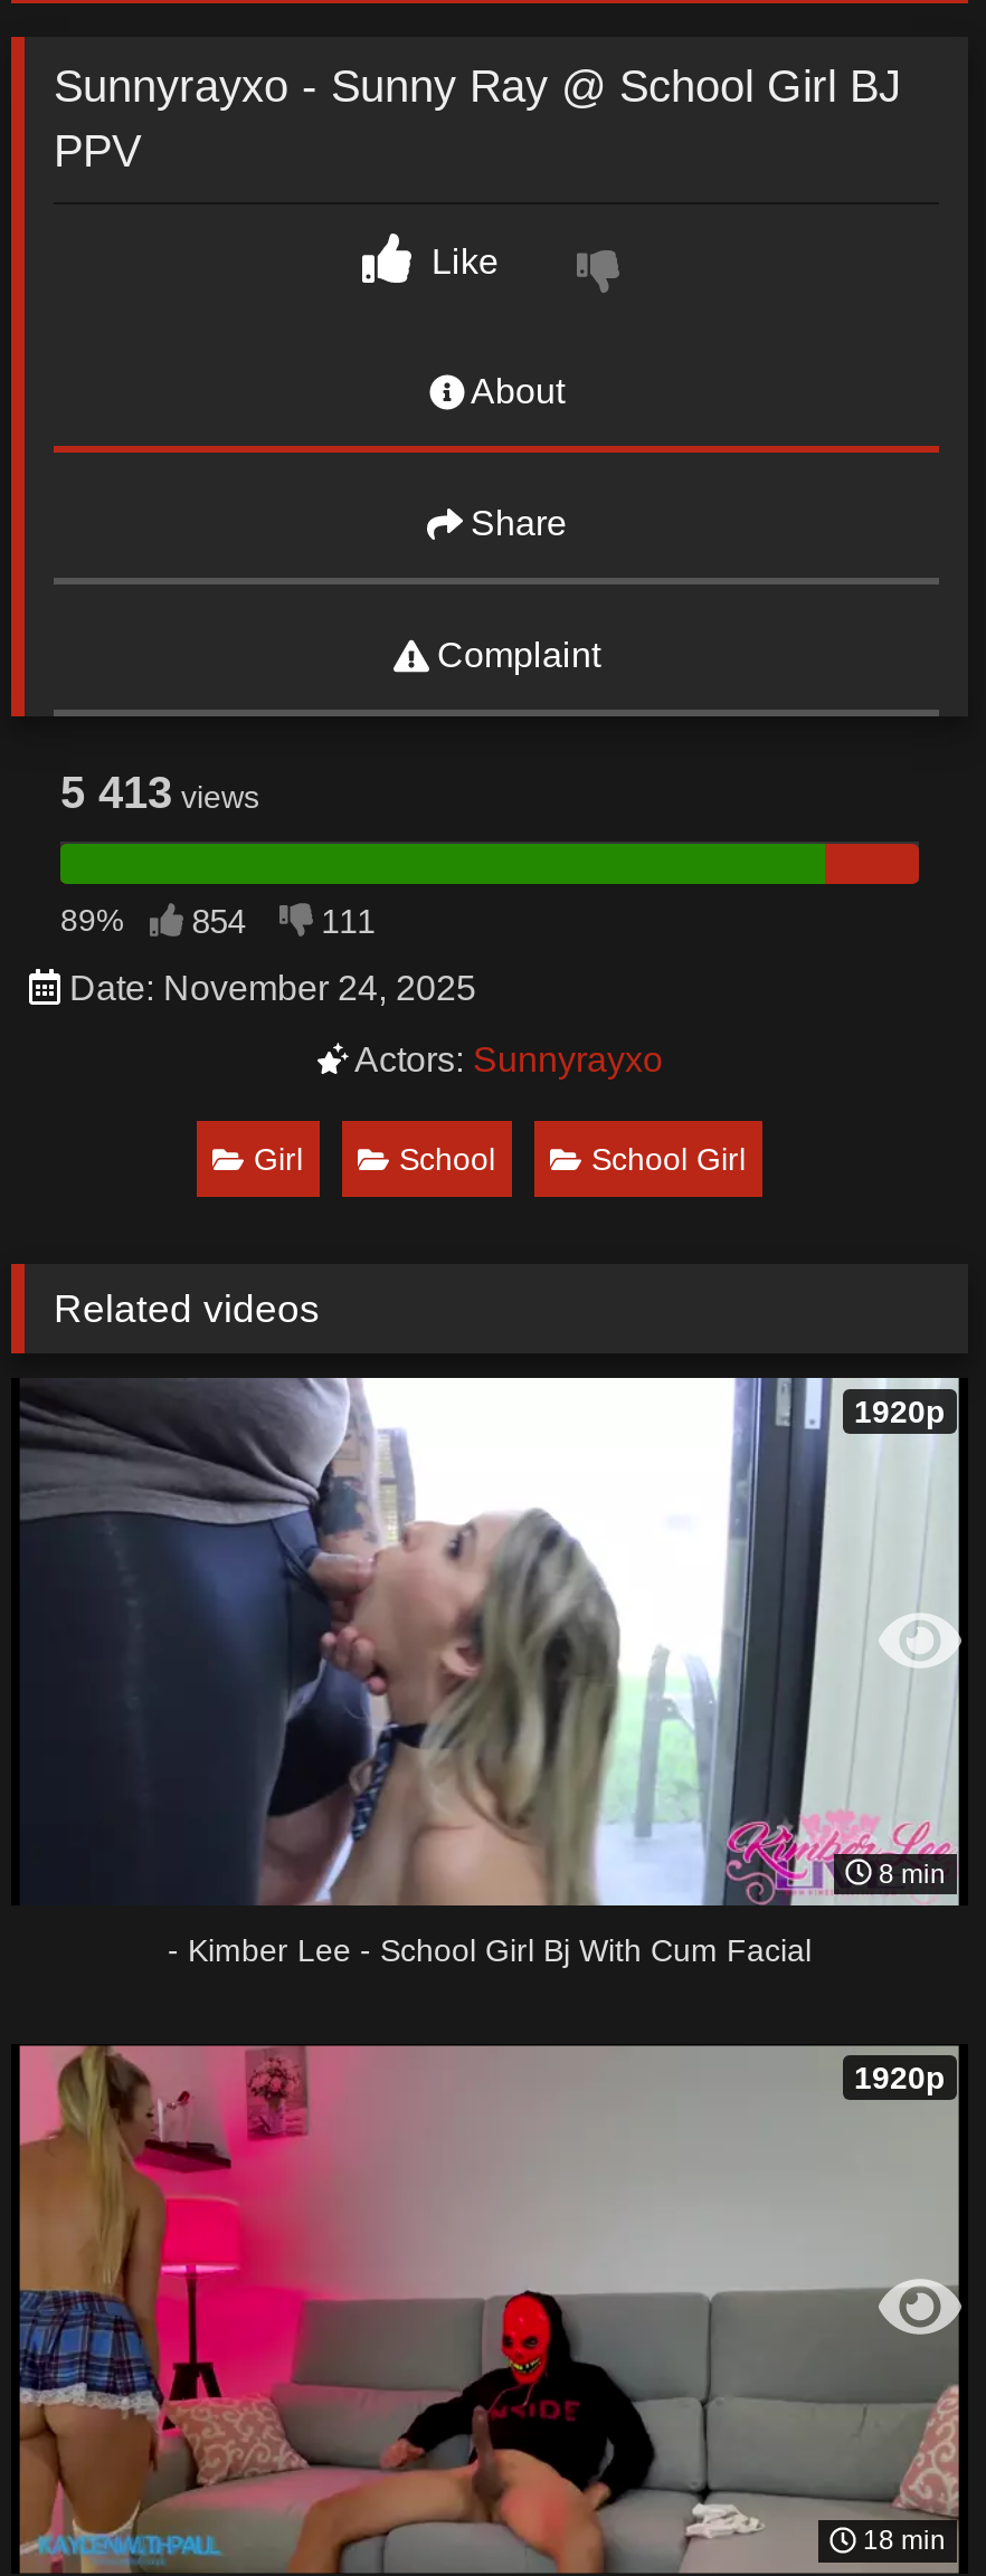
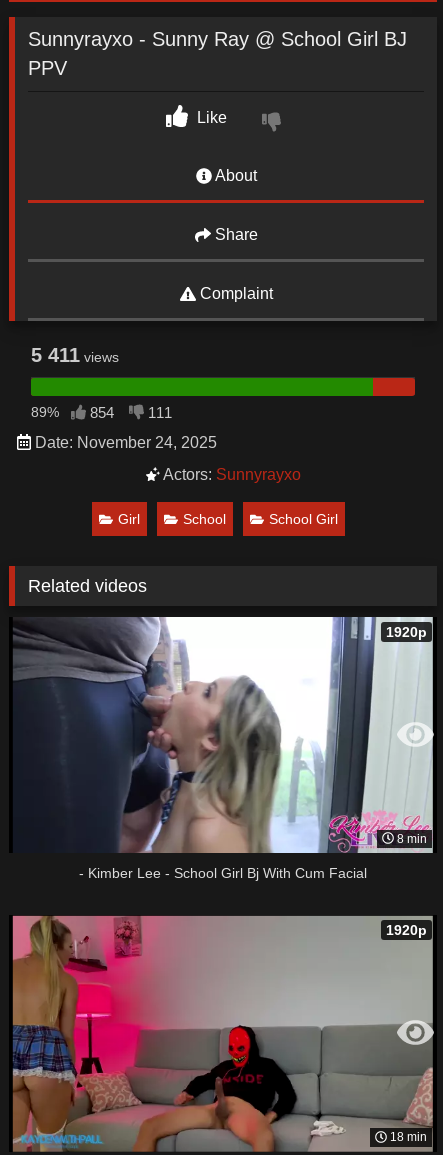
[60,767,259,816] 5 413 views -> [31,344,119,366] 5 411 views

